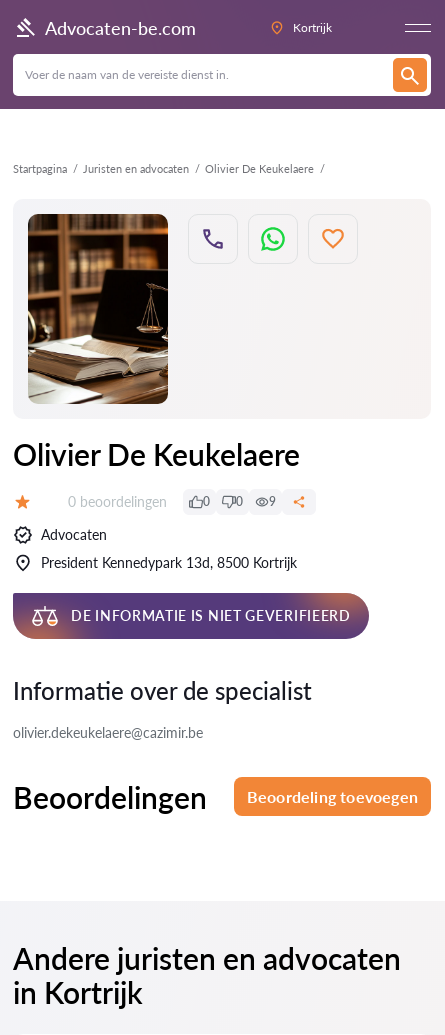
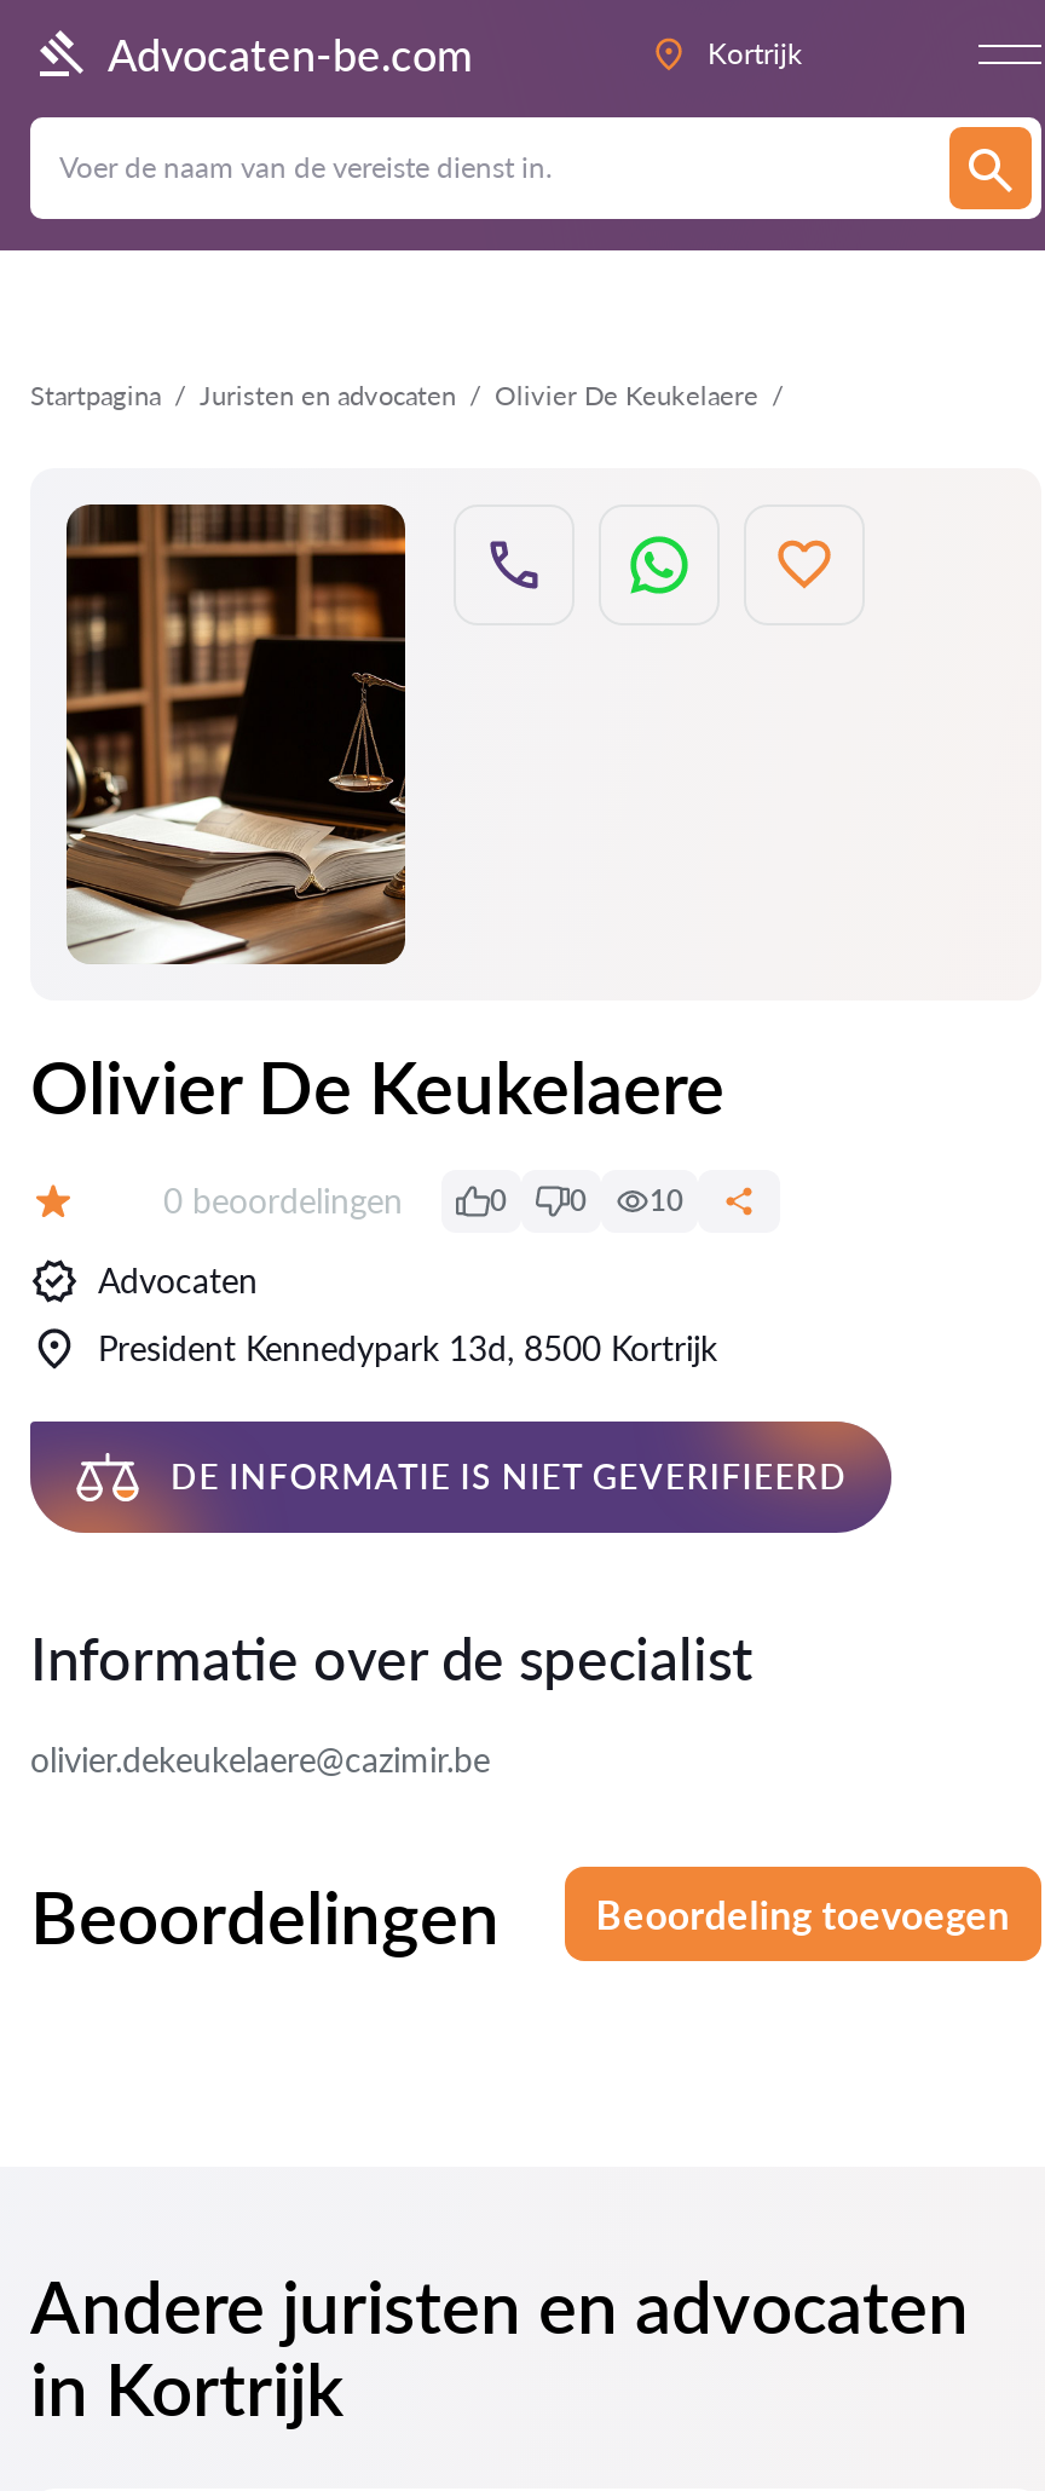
[269,494,276,509] 9 -> [649,1182,683,1218] 10

